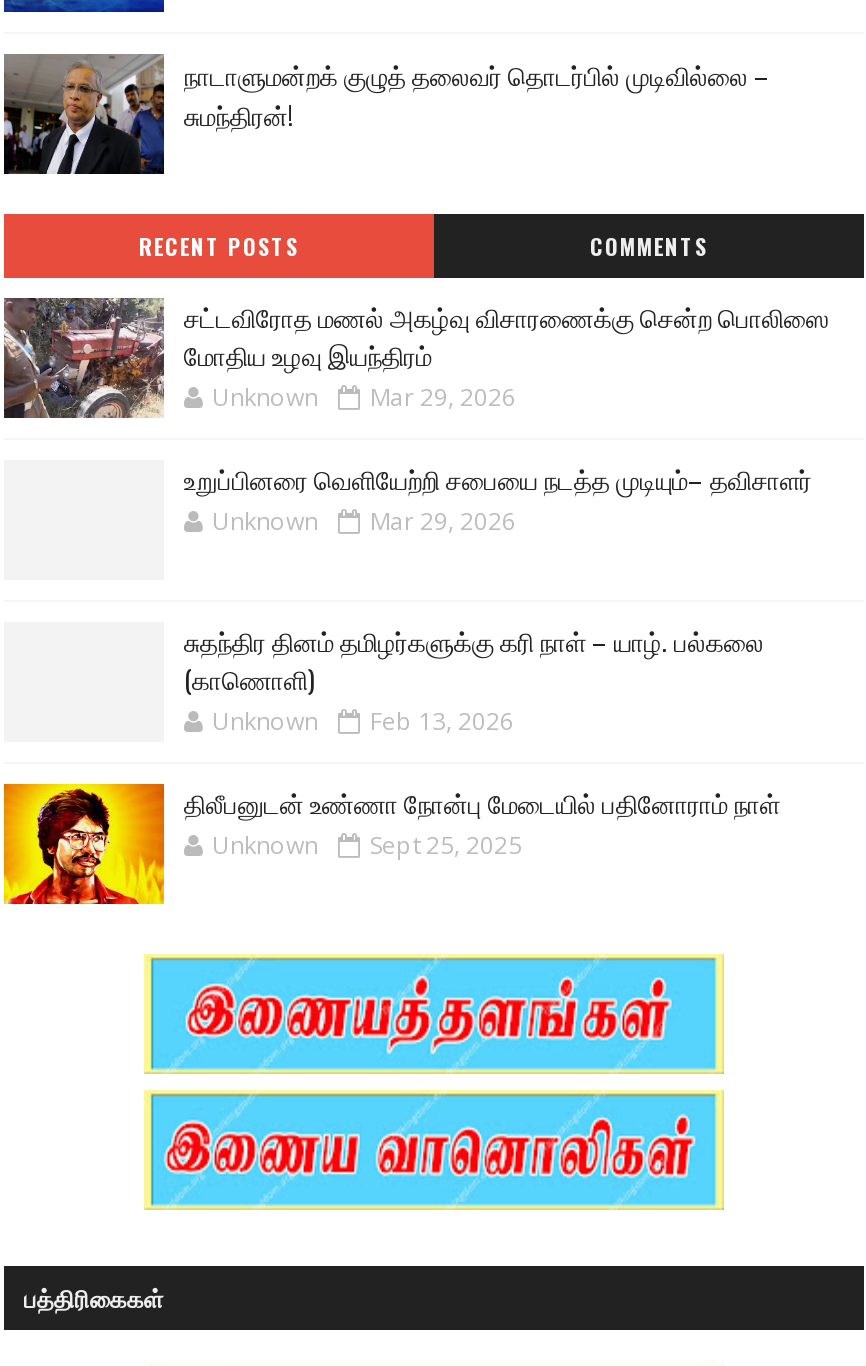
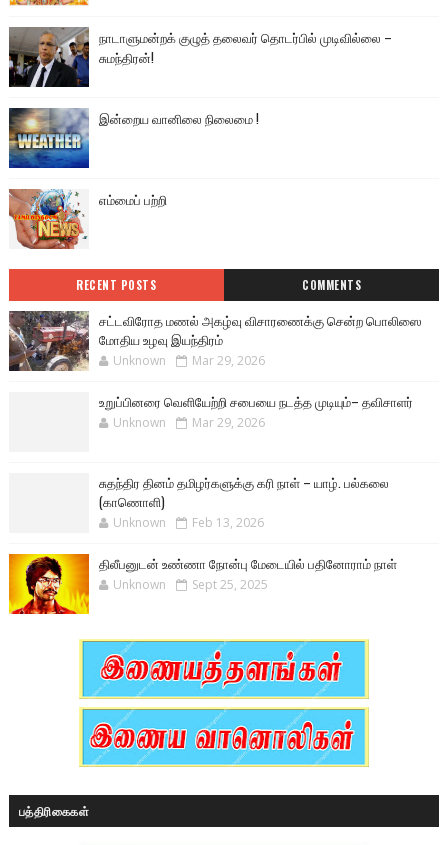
none -> [8,107,259,161] [image] | இன்றைய வானிலை நிலைமை !
none -> [8,189,167,250] [image] | எம்மைப் பற்றி

